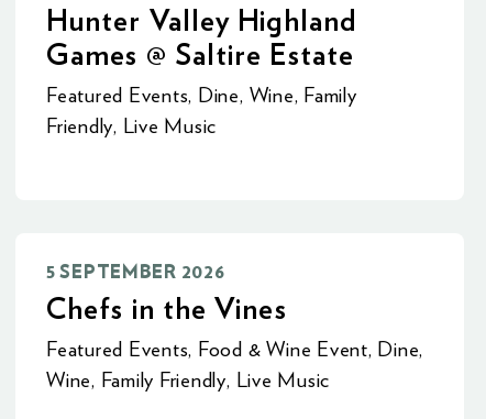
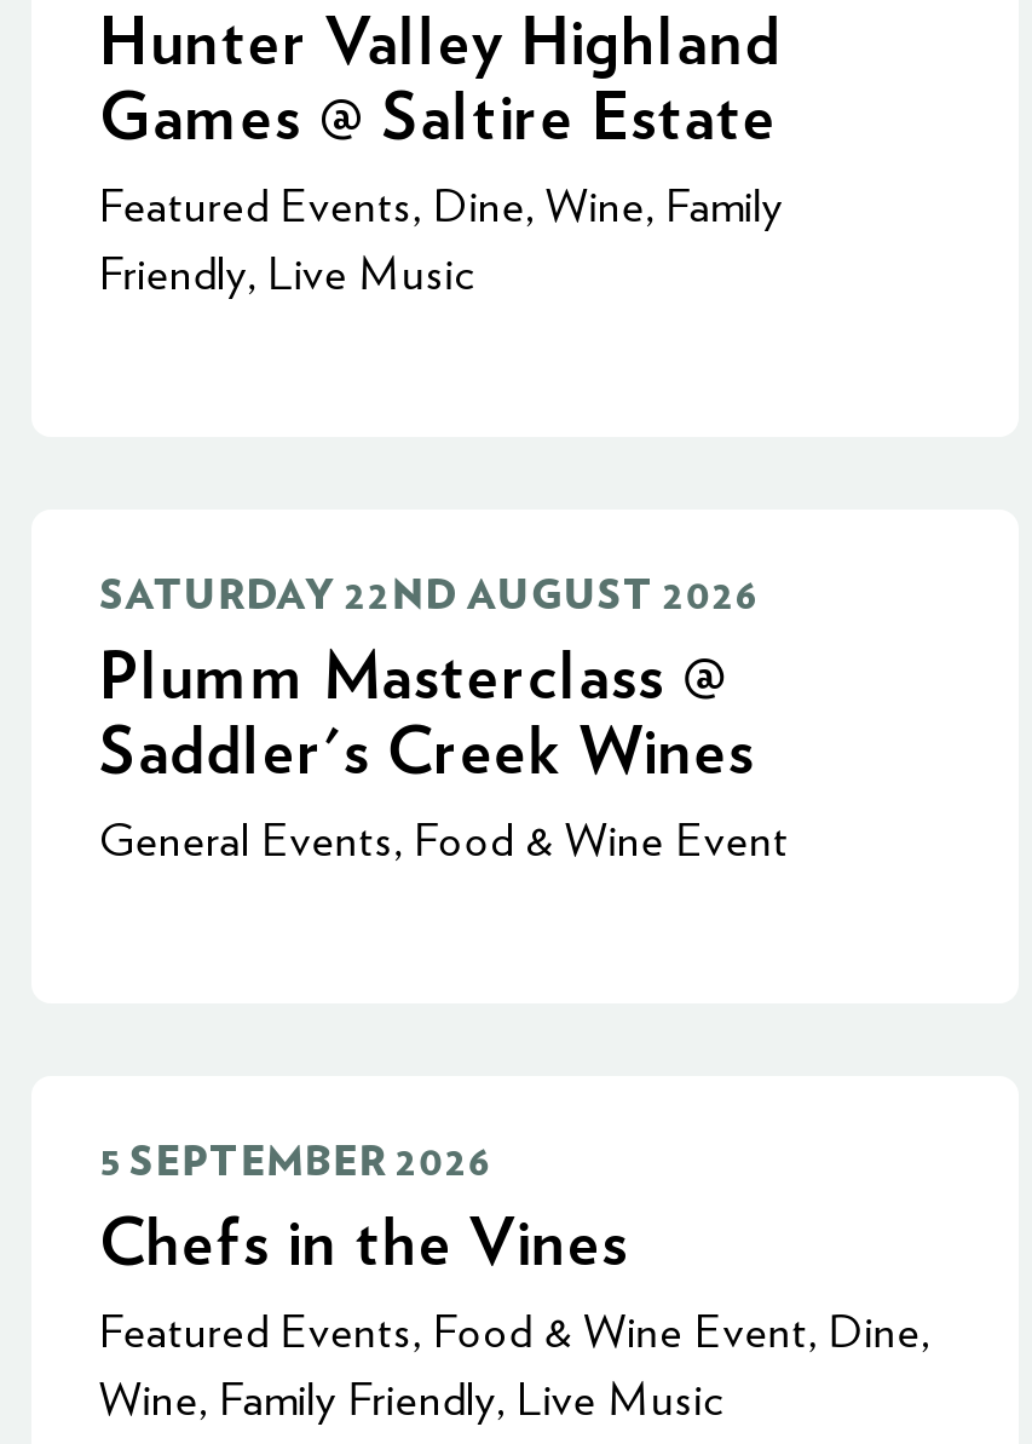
none -> [99,575,789,865] SATURDAY 22ND AUGUST 2026 | Plumm Masterclass @ | Saddler's Creek Wines | General Events, Food & Wine Event

